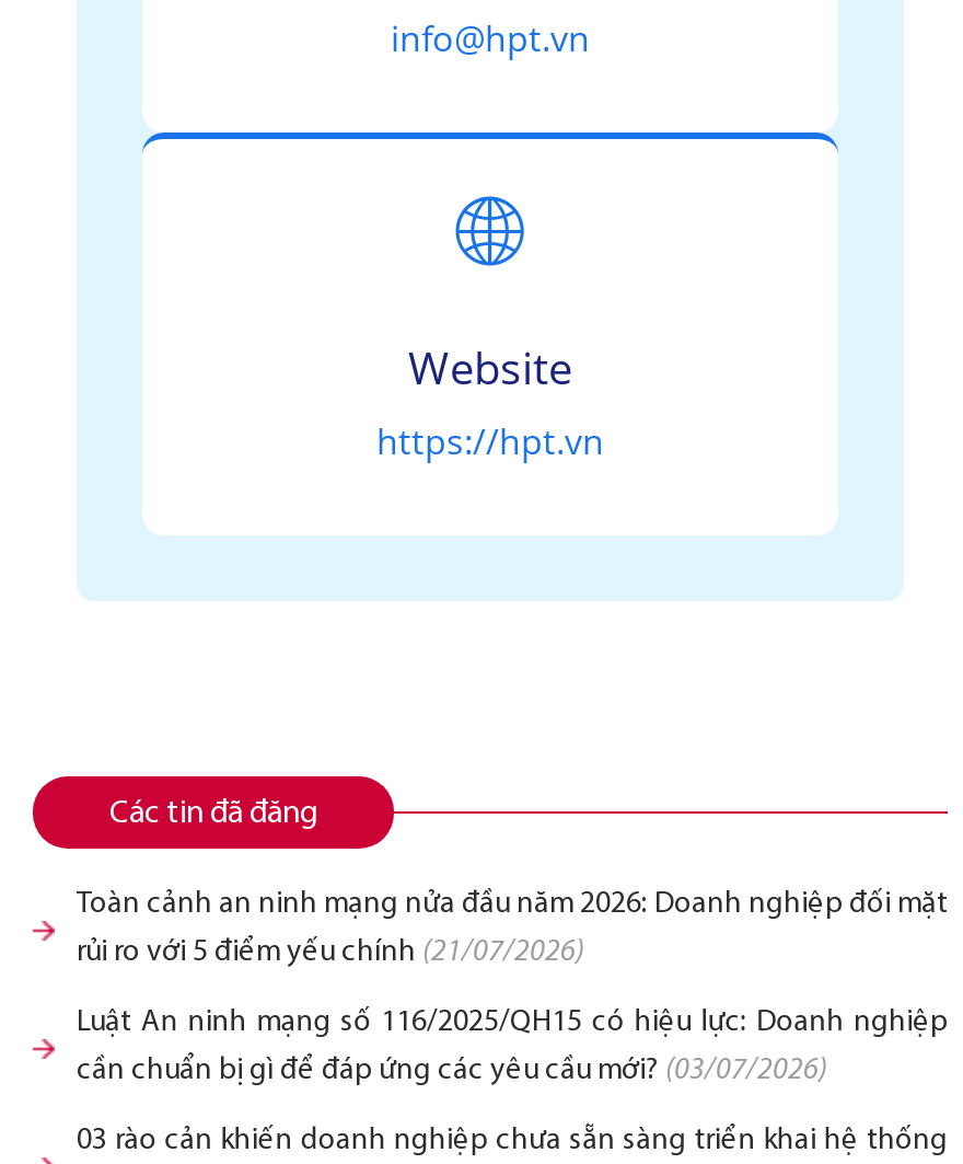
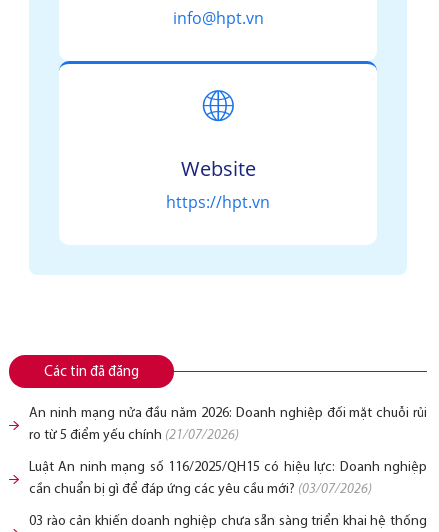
[77,887,948,920] Toàn cảnh an ninh mạng nửa đầu năm 2026: Doanh nghiệp đối mặt -> [29,406,427,421] An ninh mạng nửa đầu năm 2026: Doanh nghiệp đối mặt chuỗi rủi
[77,936,584,968] rủi ro với 5 điểm yếu chính (21/07/2026) -> [29,428,239,443] ro từ 5 điểm yếu chính (21/07/2026)

